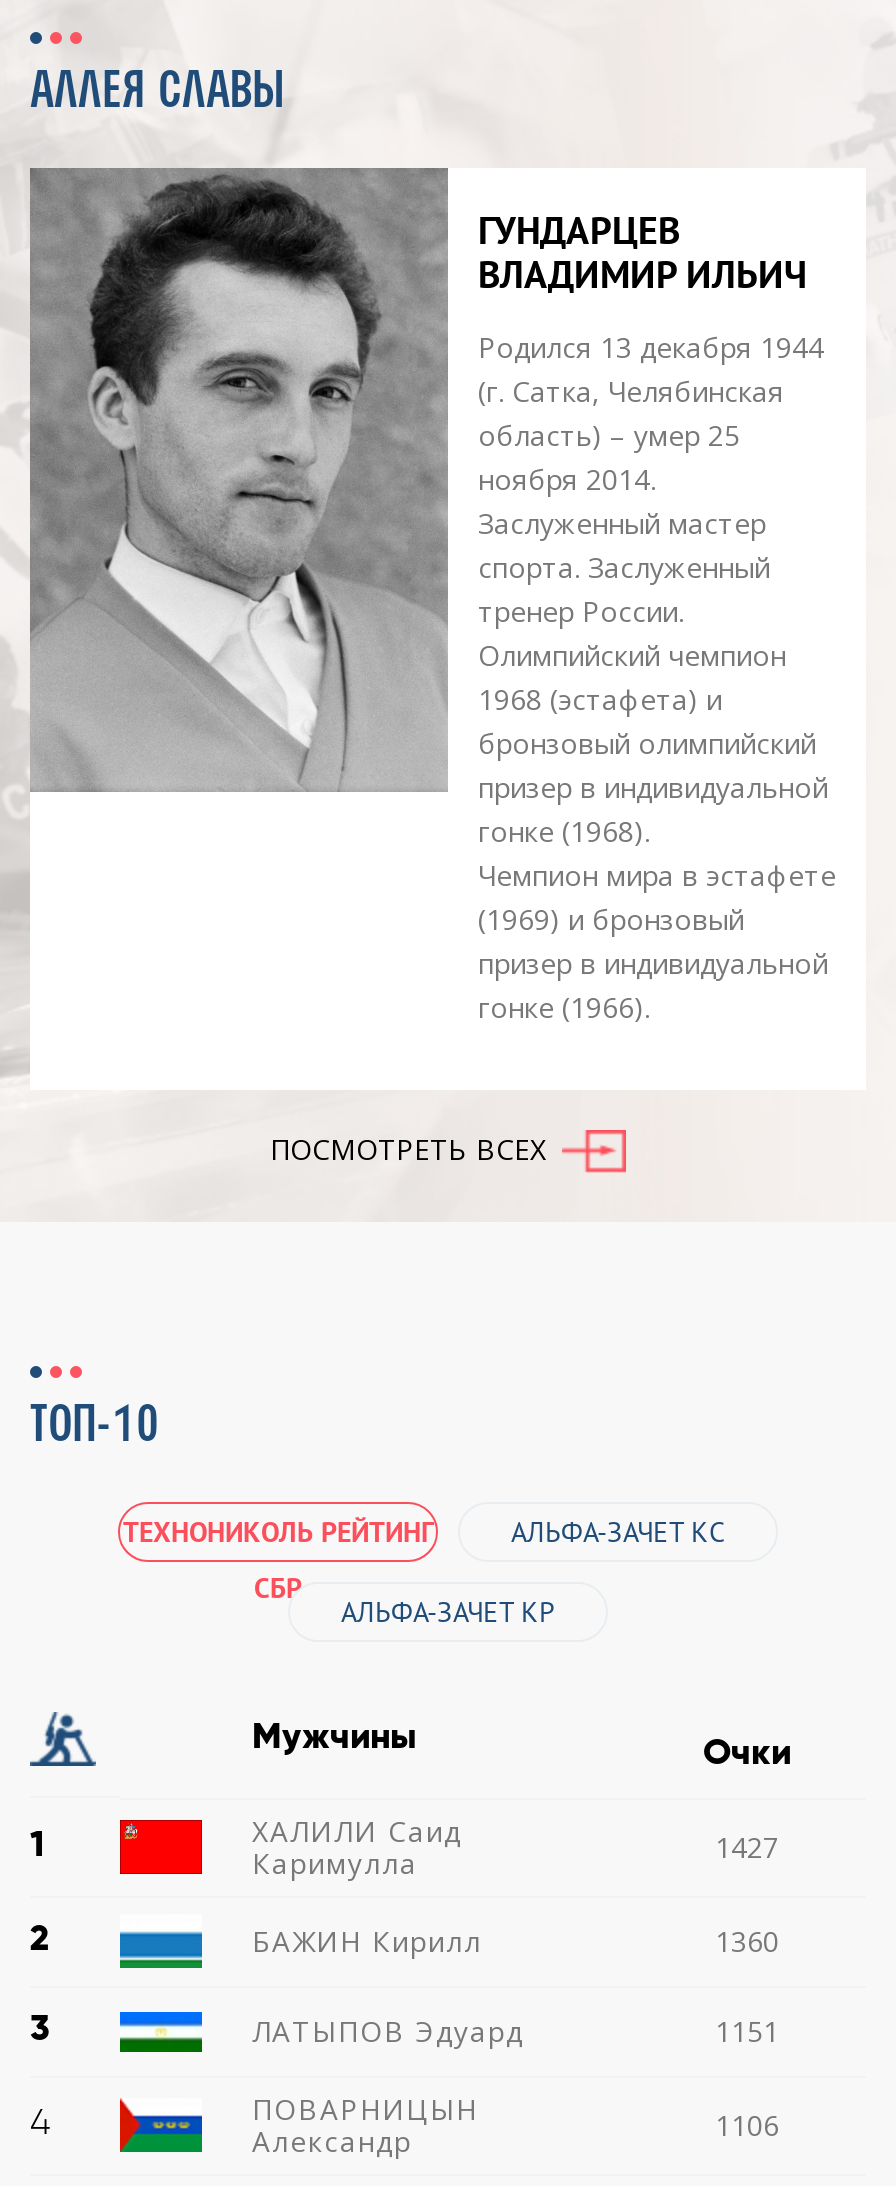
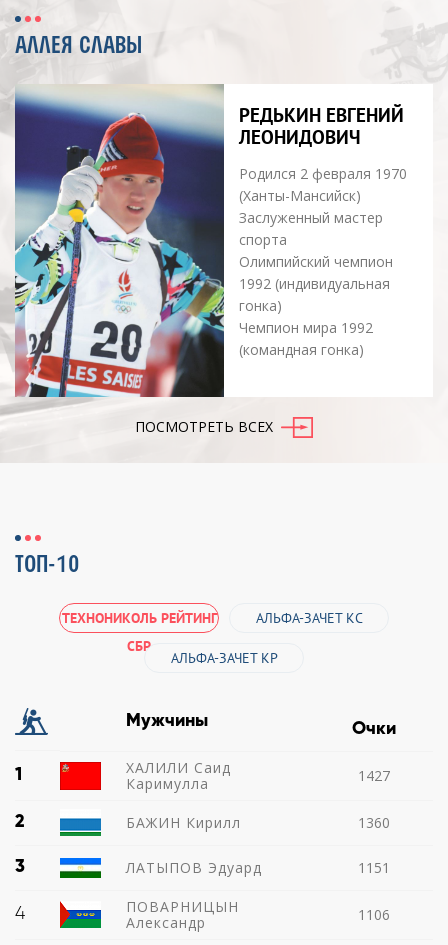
[6,168,808,1074] [image] | ГУНДАРЦЕВ | ВЛАДИМИР ИЛЬИЧ -> [3,84,404,413] [image] | РЕДЬКИН ЕВГЕНИЙ | ЛЕОНИДОВИЧ
[478,327,824,497] Родился 13 декабря 1944 | (г. Сатка, Челябинская | область) – умер 25 | ноября 2014. -> [239,163,407,204] Родился 2 февраля 1970 | (Ханты-Мансийск)
[478,547,770,629] спорта. Заслуженный | тренер России. -> [239,229,287,248] спорта
[478,679,836,1025] 1968 (эстафета) и | бронзовый олимпийский | призер в индивидуальной | гонке (1968). | Чемпион мира в эстафете | (1969) и бронзовый | призер в индивидуальной | гонке (1966). -> [239,273,390,358] 1992 (индивидуальная | гонка) | Чемпион мира 1992 | (командная гонка)

